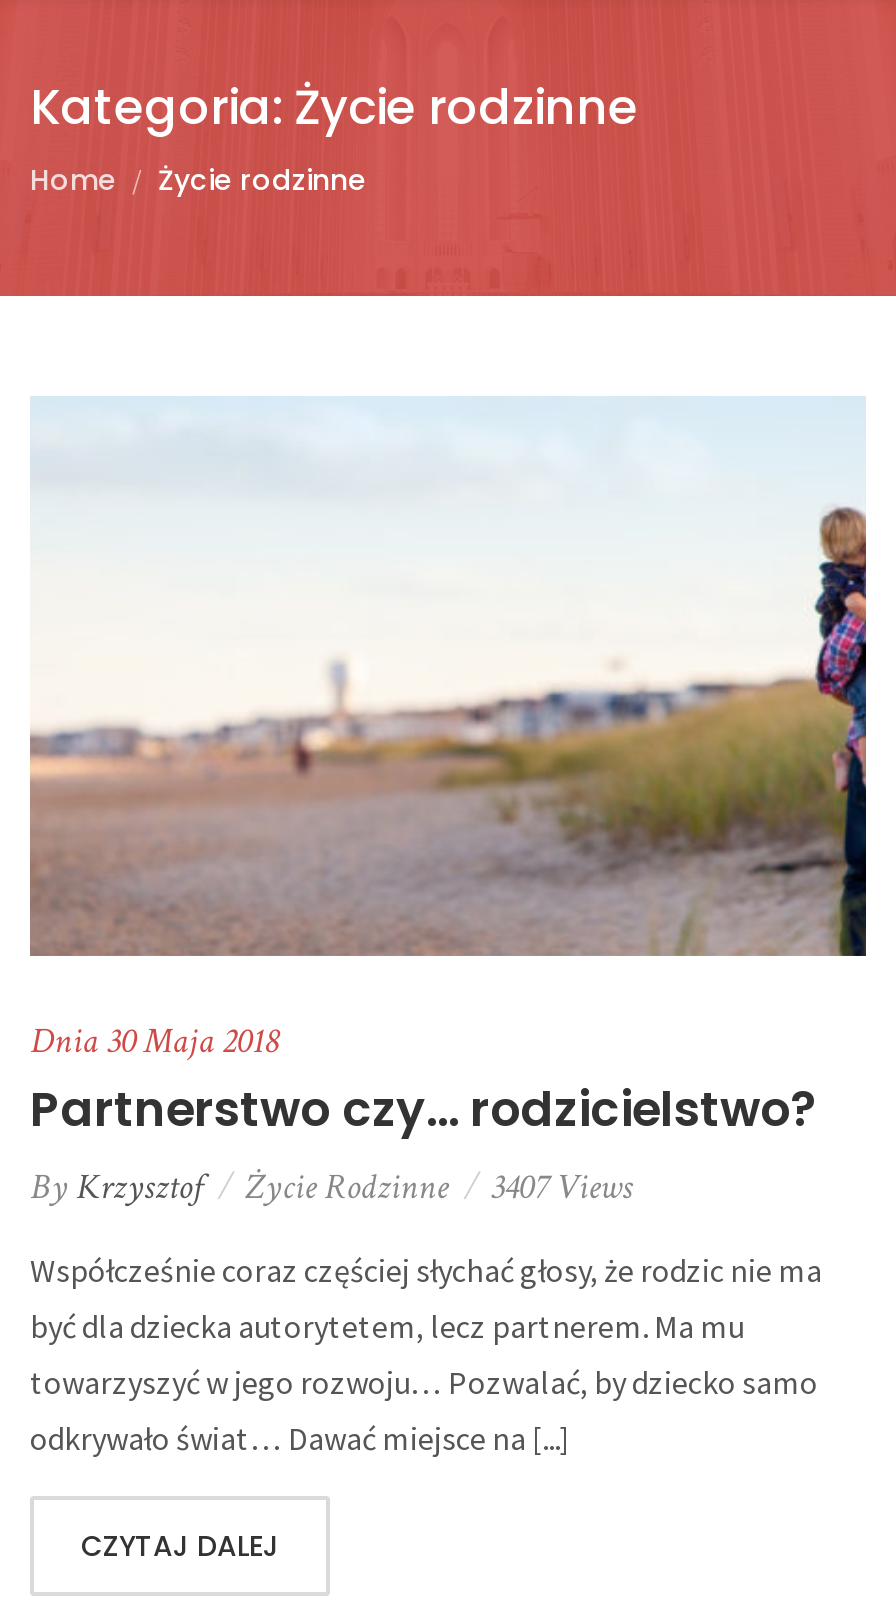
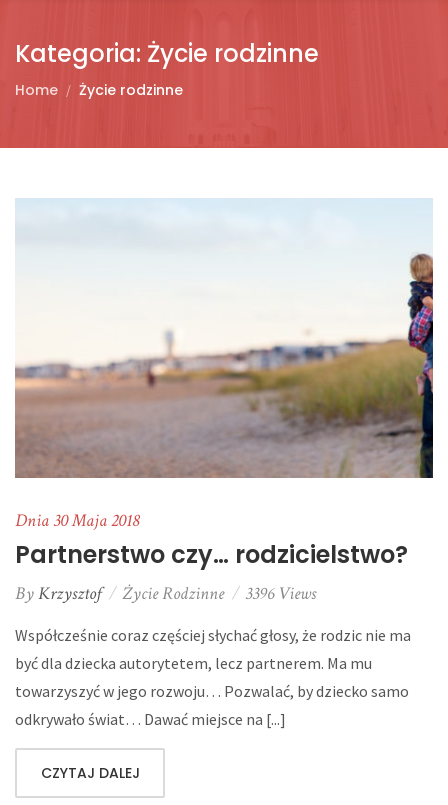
[30,1164,632,1210] By Krzysztof Życie Rodzinne 3407 Views -> [15,582,316,605] By Krzysztof Życie Rodzinne 3396 Views

